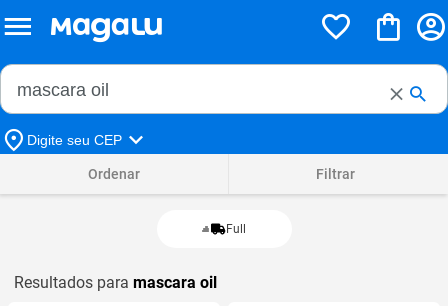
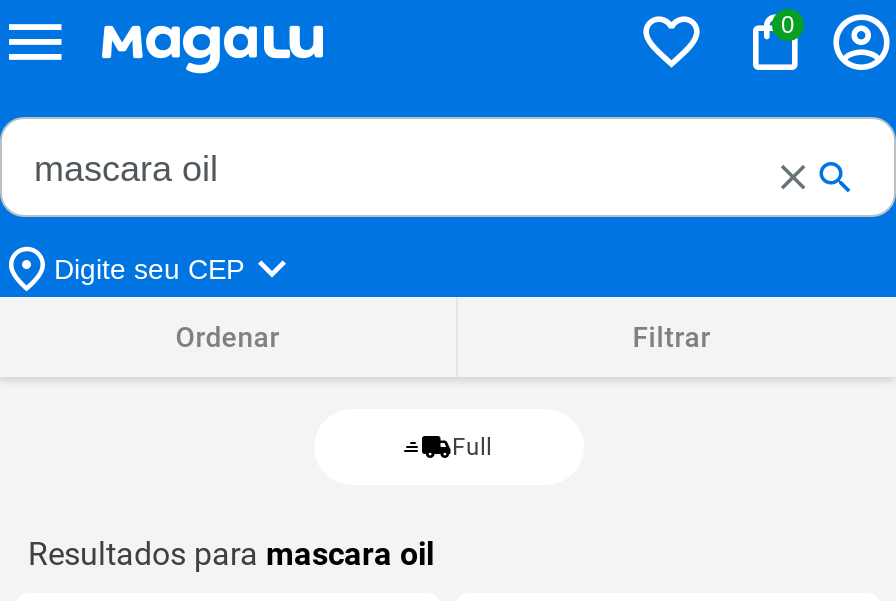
none -> [781,11,795,39] 0

